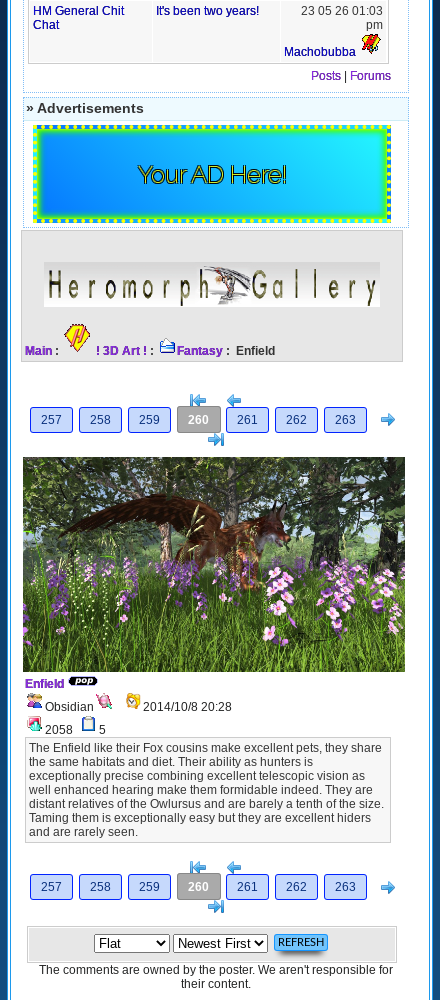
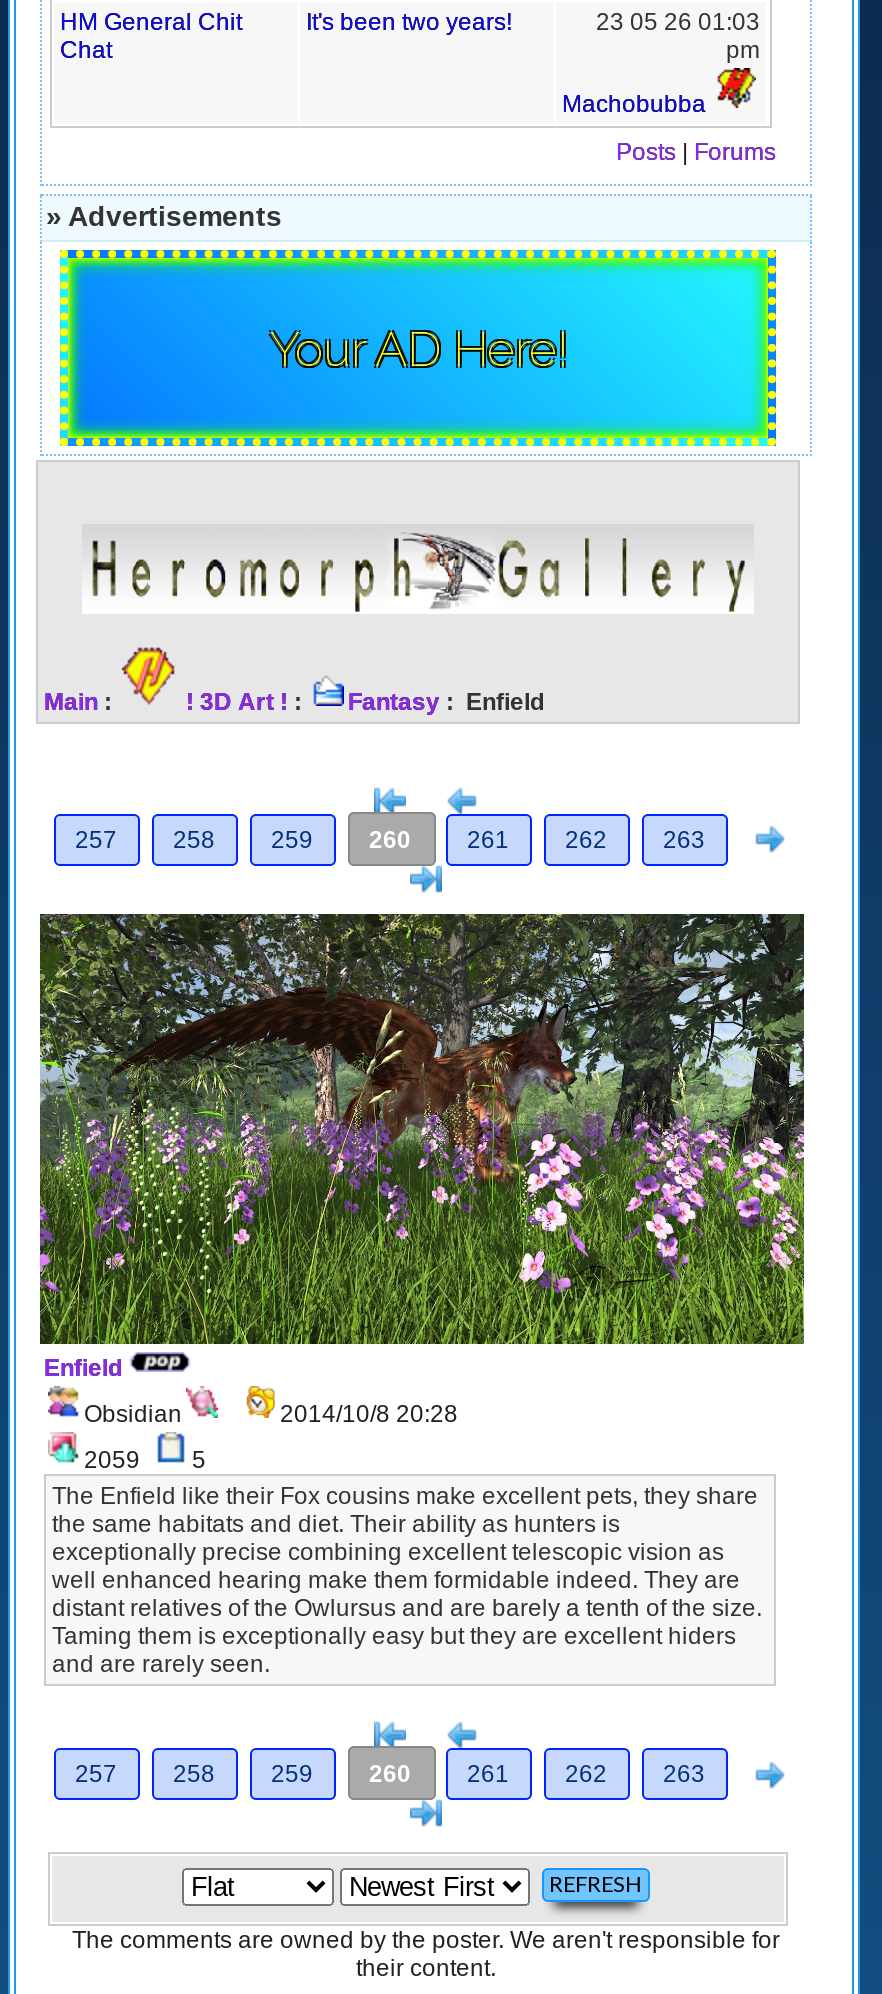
[45,723,118,737] 2058 5 -> [84,1447,230,1475] 2059 5

